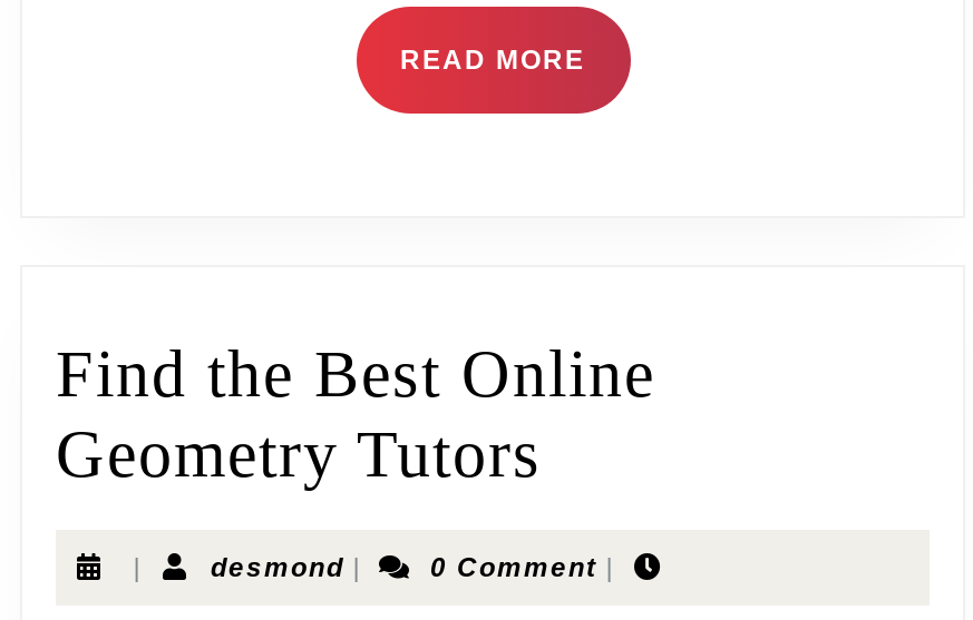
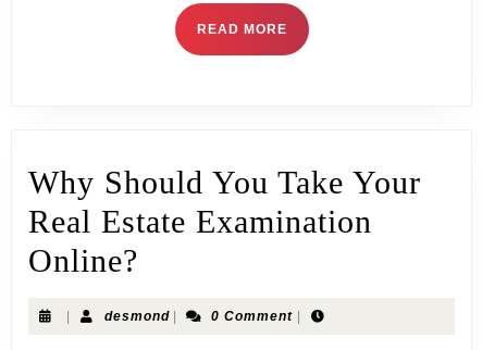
[56,336,655,490] Find the Best Online | Geometry Tutors -> [28,164,421,278] Why Should You Take Your | Real Estate Examination | Online?

